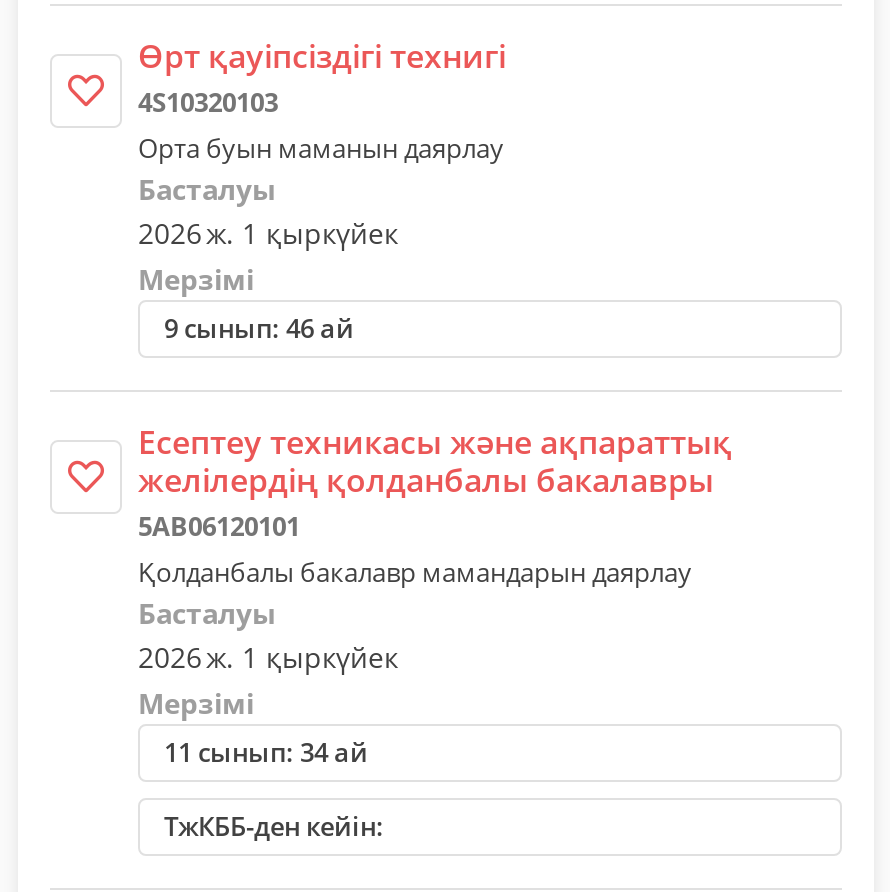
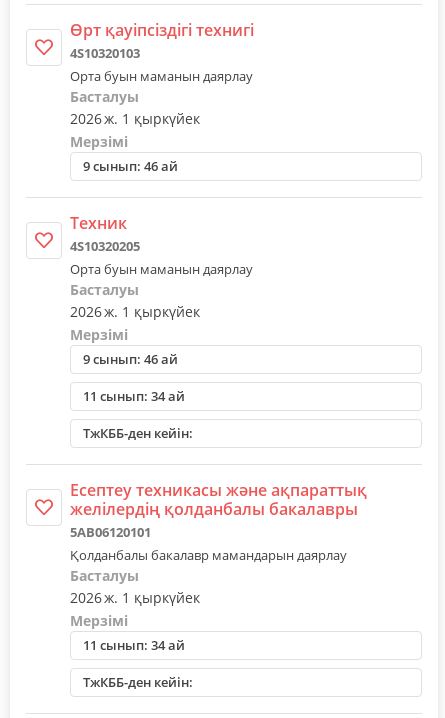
none -> [70,212,253,442] Техник | 4S10320205 | Орта буын маманын даярлау | Басталуы | 2026 ж. 1 қыркүйек | Мерзімі | 9 сынып: 46 ай | 11 сынып: 34 ай | ТжКББ-ден кейін:

